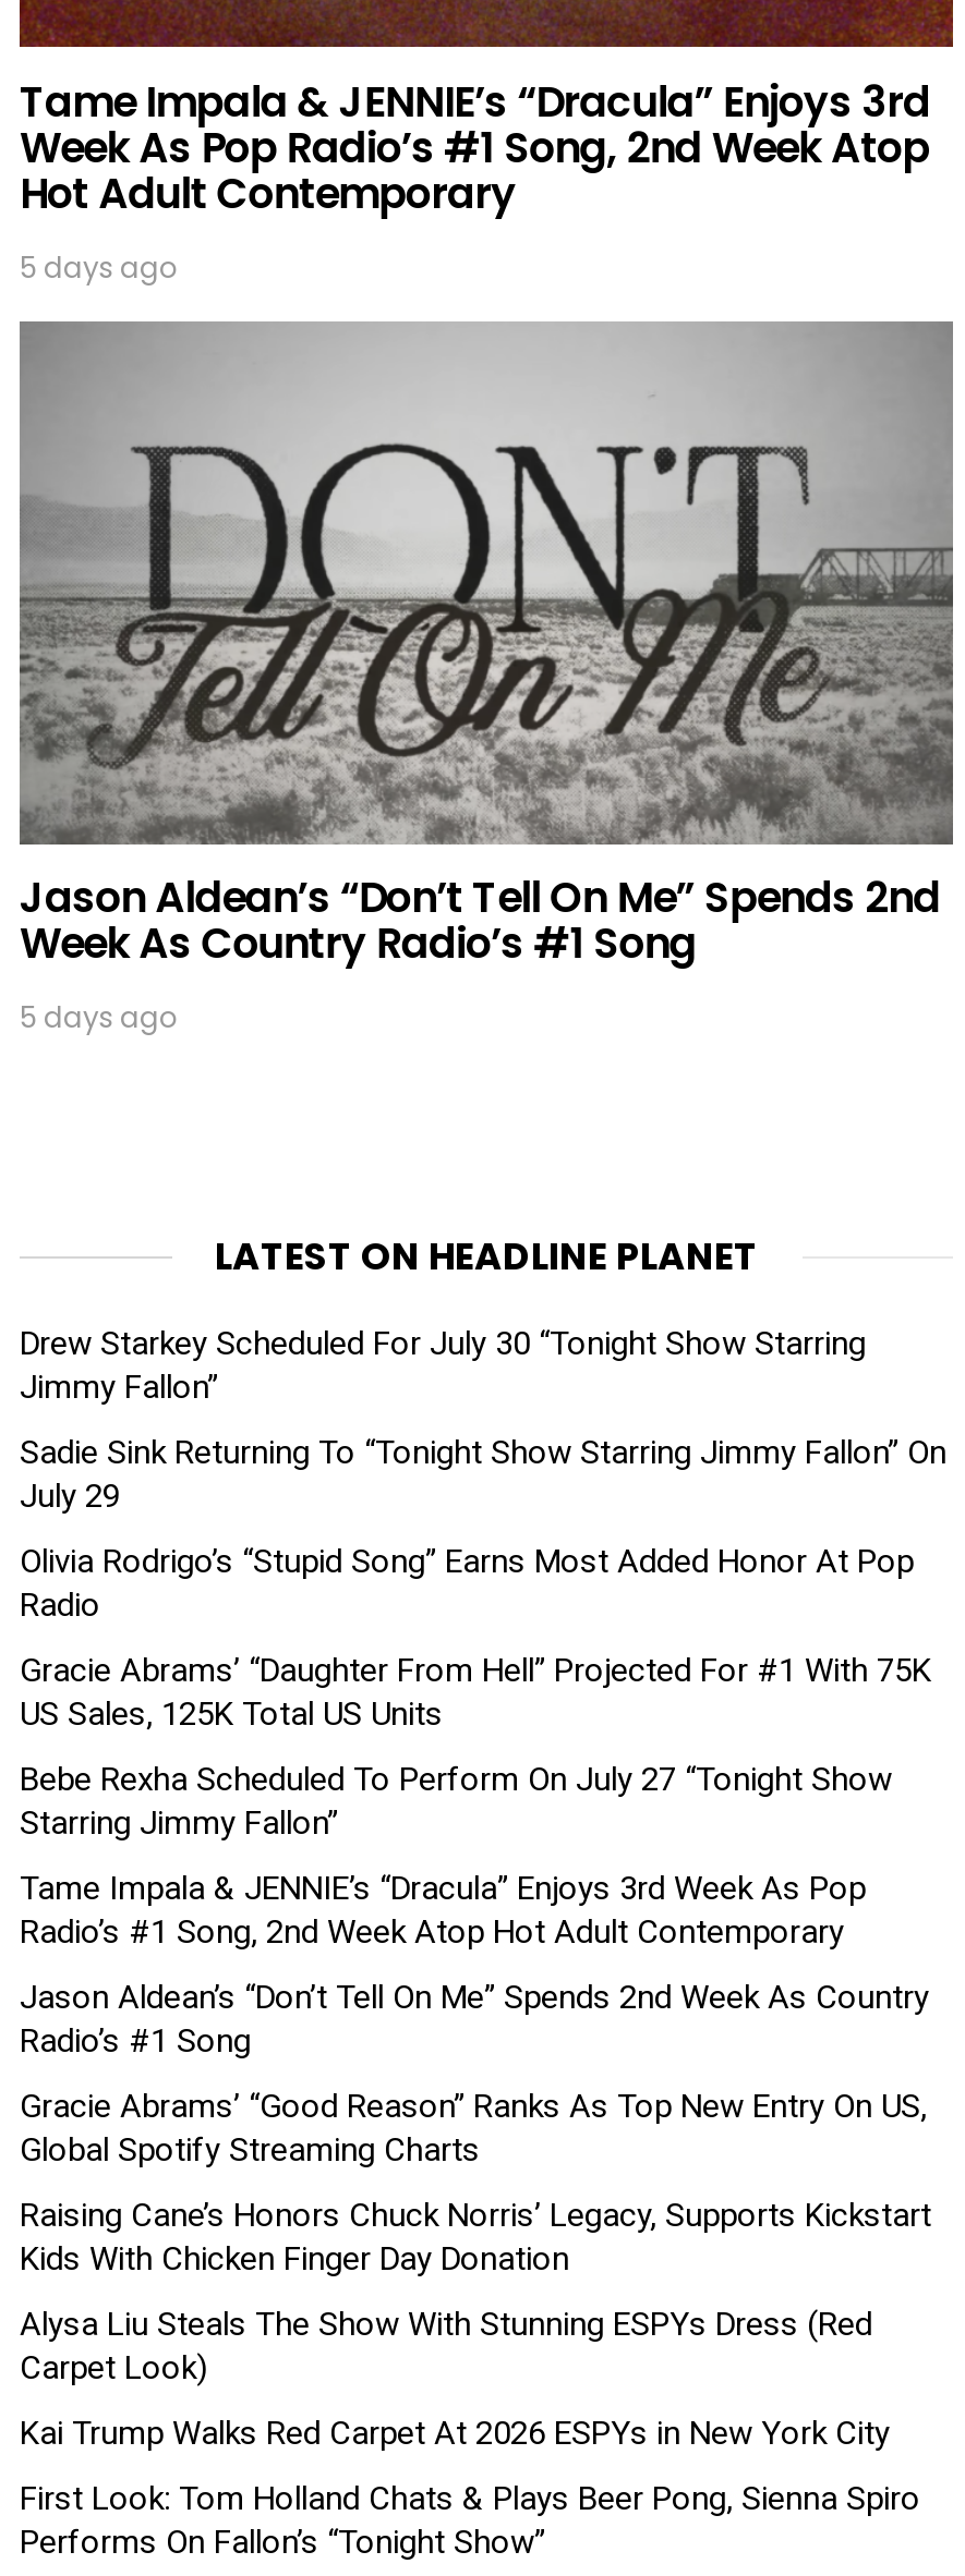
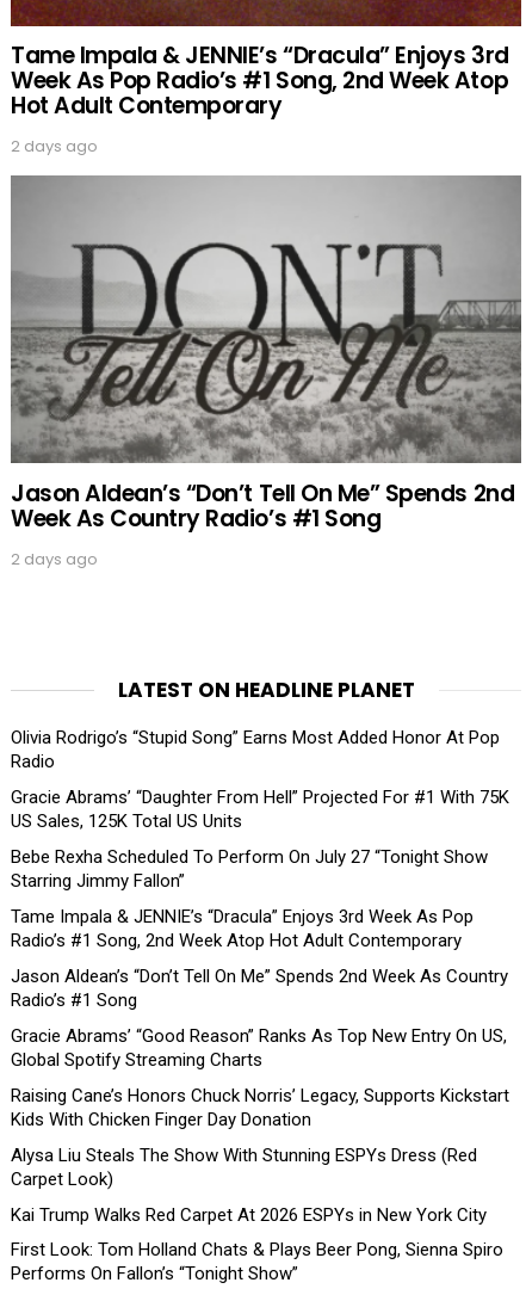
[20,247,179,288] 5 days ago -> [11,135,98,158] 2 days ago
[20,998,179,1040] 5 days ago -> [11,547,98,570] 2 days ago
[20,1325,946,1517] Drew Starkey Scheduled For July 30 “Tonight Show Starring | Jimmy Fallon” | Sadie Sink Returning To “Tonight Show Starring Jimmy Fallon” On | July 29 -> none

